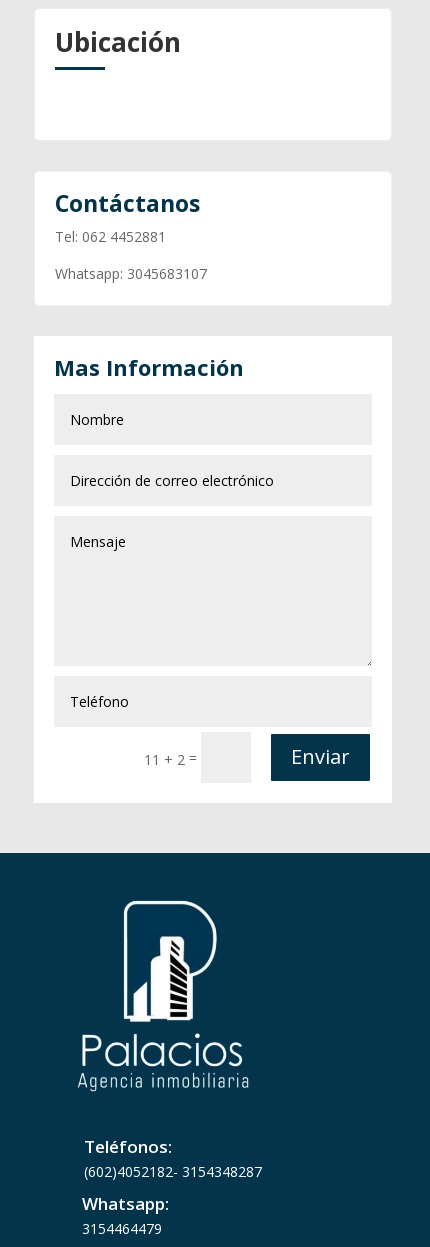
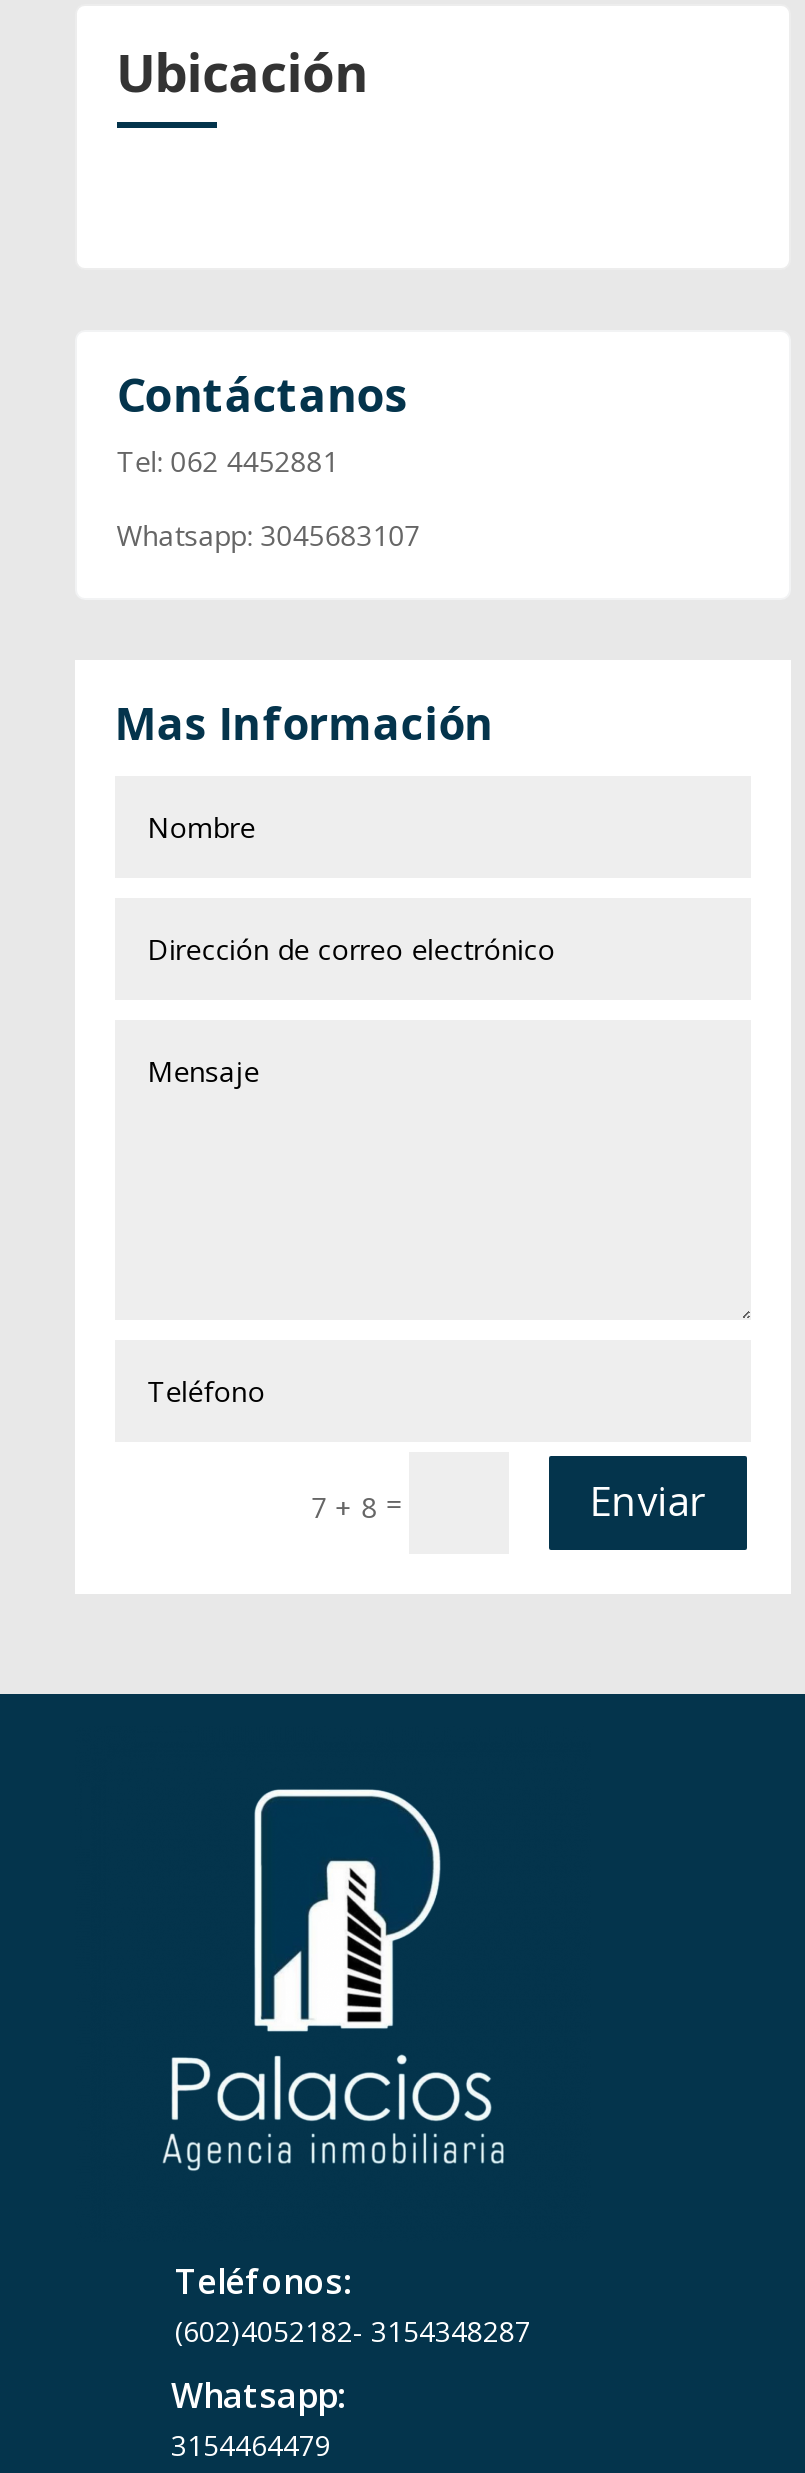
[144,748,201,769] 11 + 2 = -> [311,1484,409,1525] 7 + 8 =

